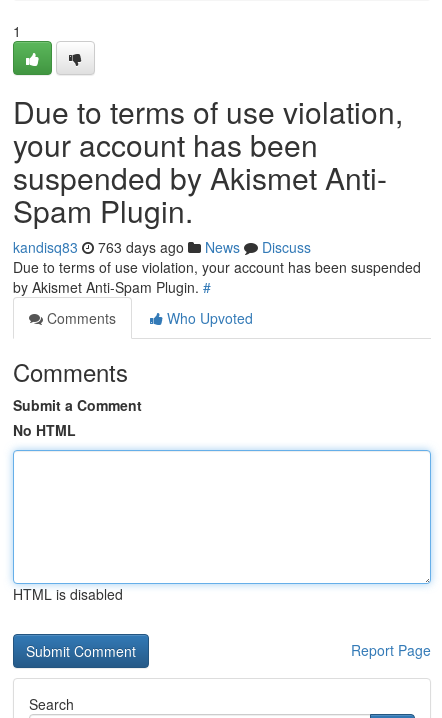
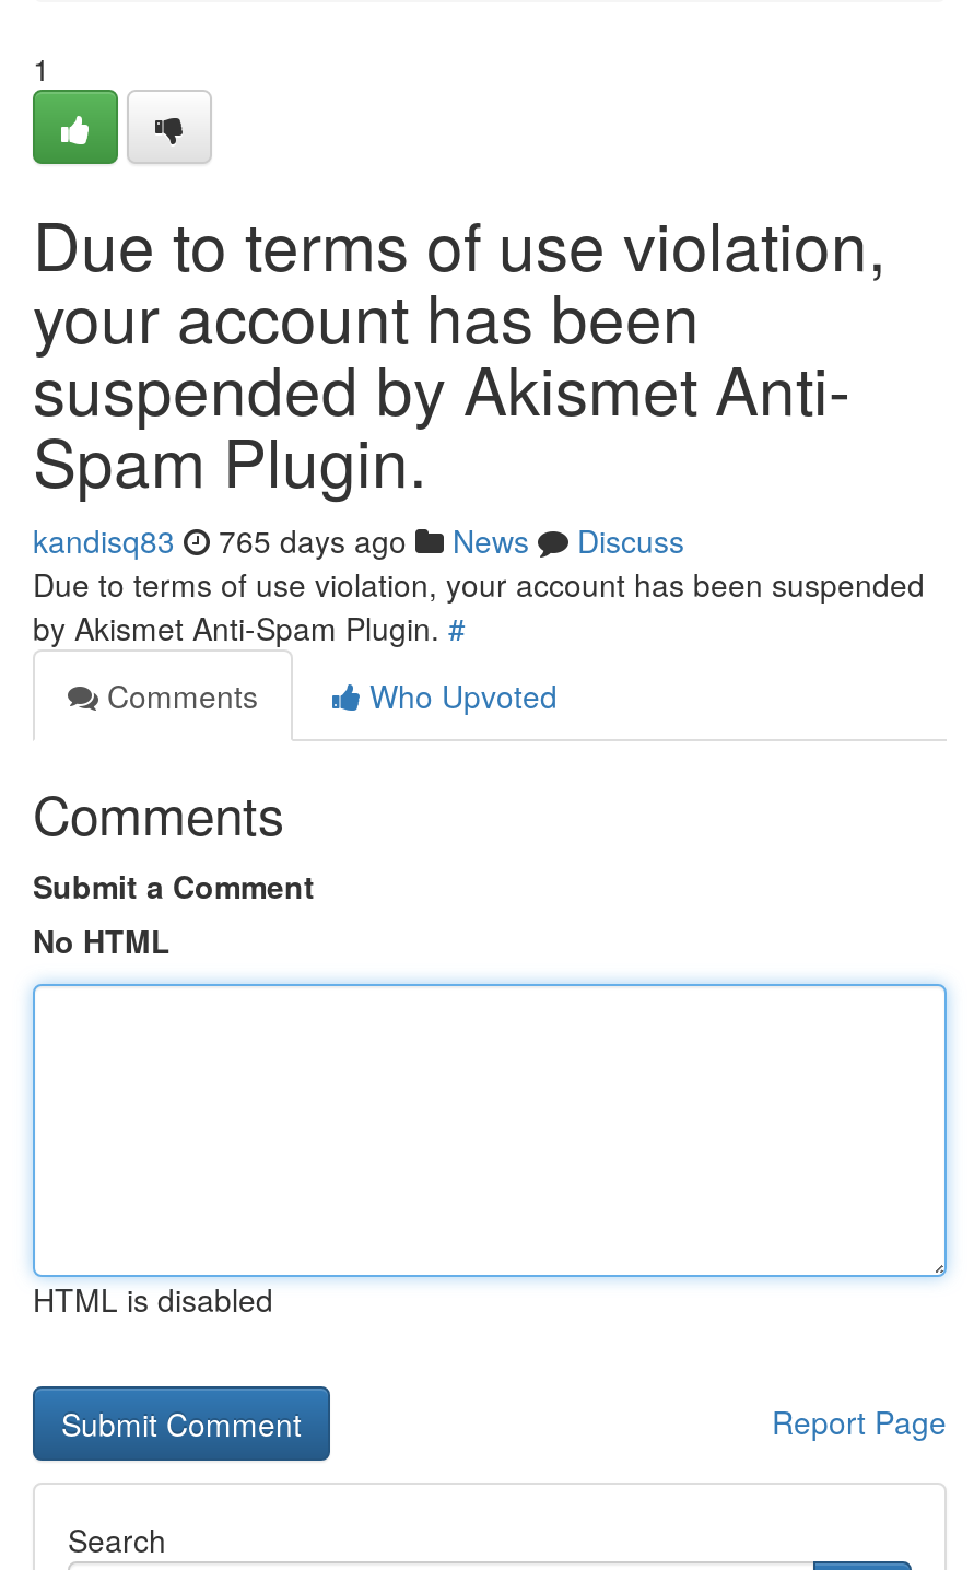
[13,237,311,257] kandisq83 763 days ago News Discuss -> [33,518,684,562] kandisq83 765 days ago News Discuss

